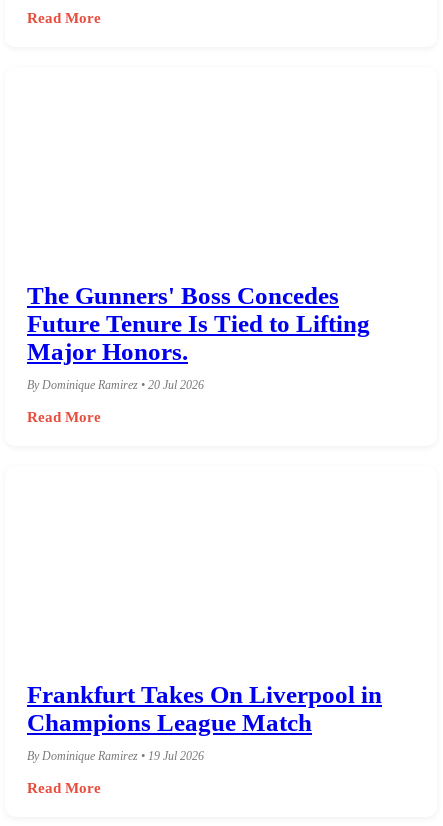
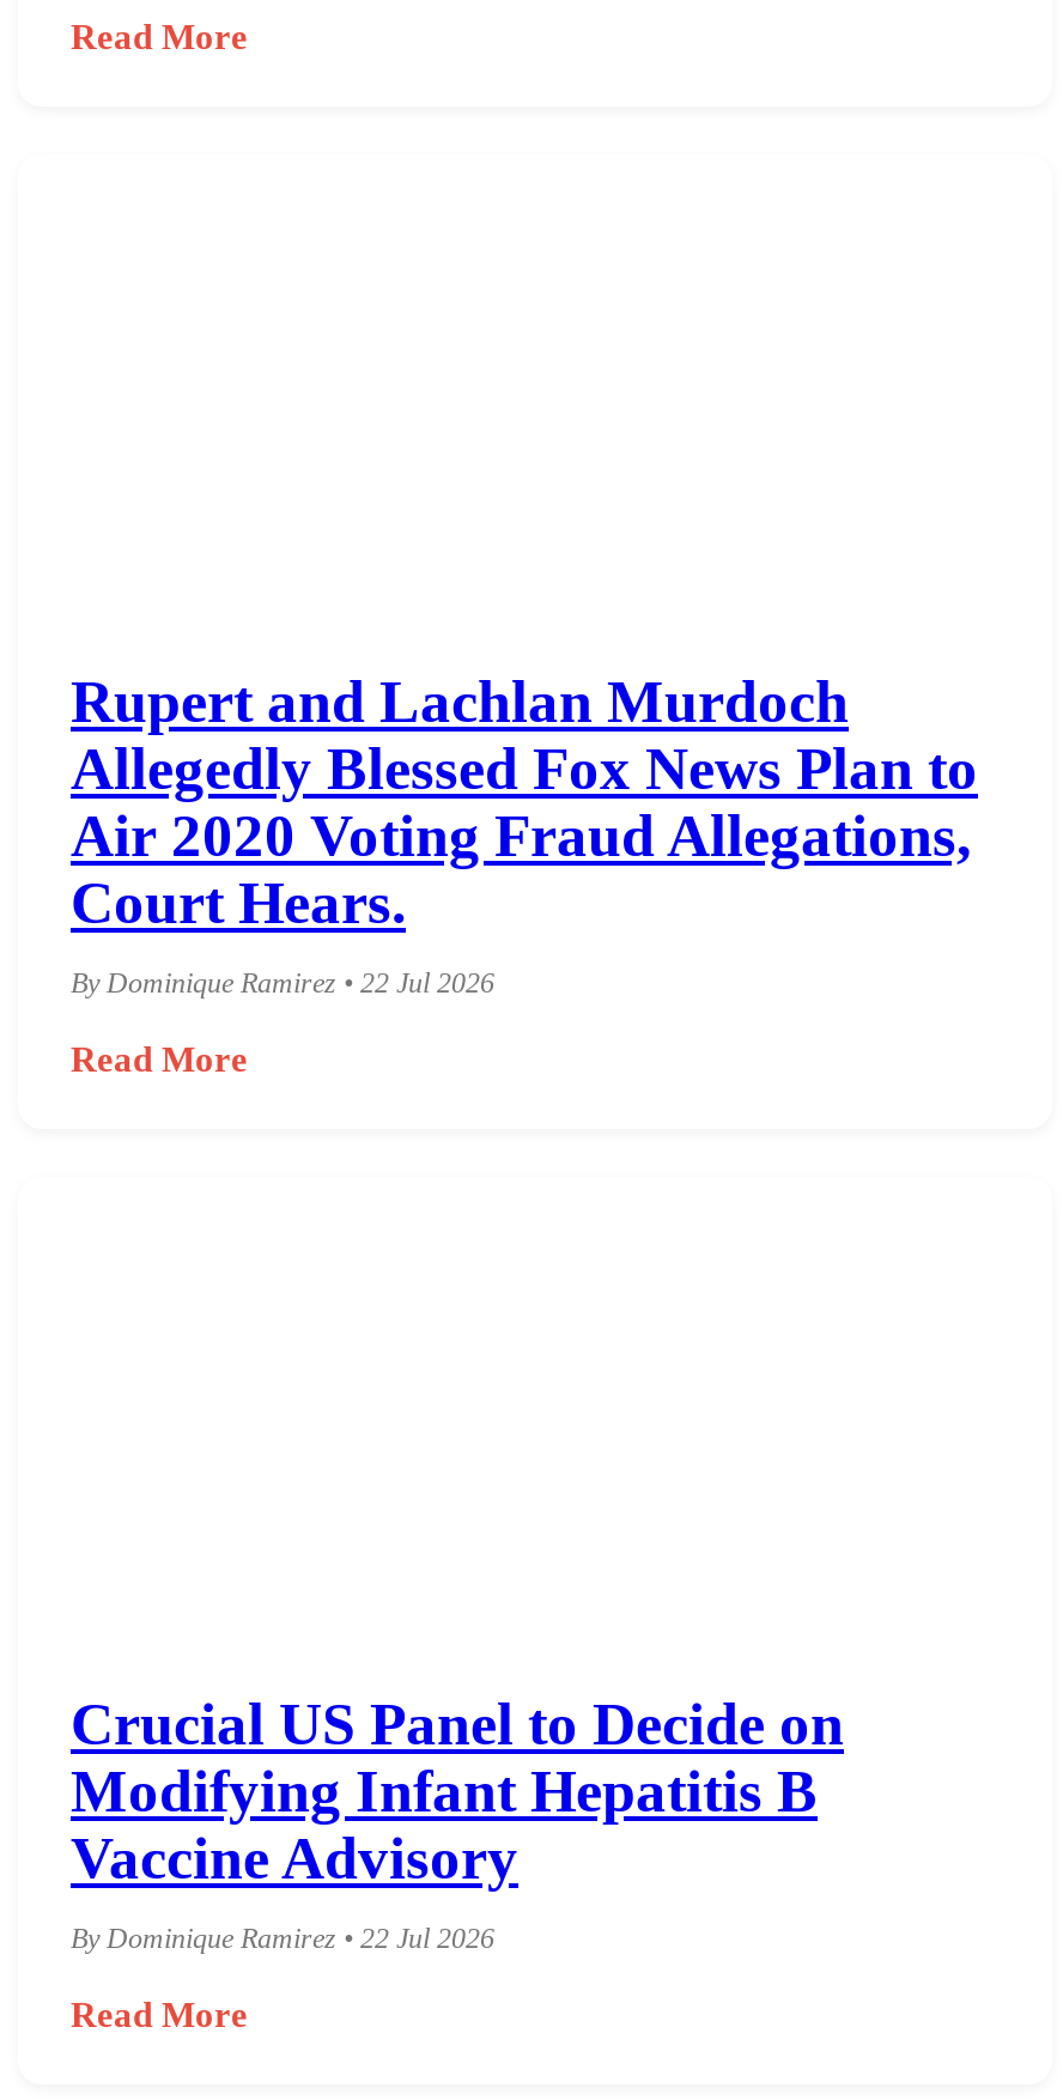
[27,282,370,365] The Gunners' Boss Concedes | Future Tenure Is Tied to Lifting | Major Honors. -> [71,669,978,935] Rupert and Lachlan Murdoch | Allegedly Blessed Fox News Plan to | Air 2020 Voting Fraud Allegations, | Court Hears.
[27,378,204,392] By Dominique Ramirez • 20 Jul 2026 -> [71,966,494,1000] By Dominique Ramirez • 22 Jul 2026
[27,681,382,736] Frankfurt Takes On Liverpool in | Champions League Match -> [71,1692,844,1890] Crucial US Panel to Decide on | Modifying Infant Hepatitis B | Vaccine Advisory
[27,749,204,763] By Dominique Ramirez • 19 Jul 2026 -> [71,1922,494,1955] By Dominique Ramirez • 22 Jul 2026

